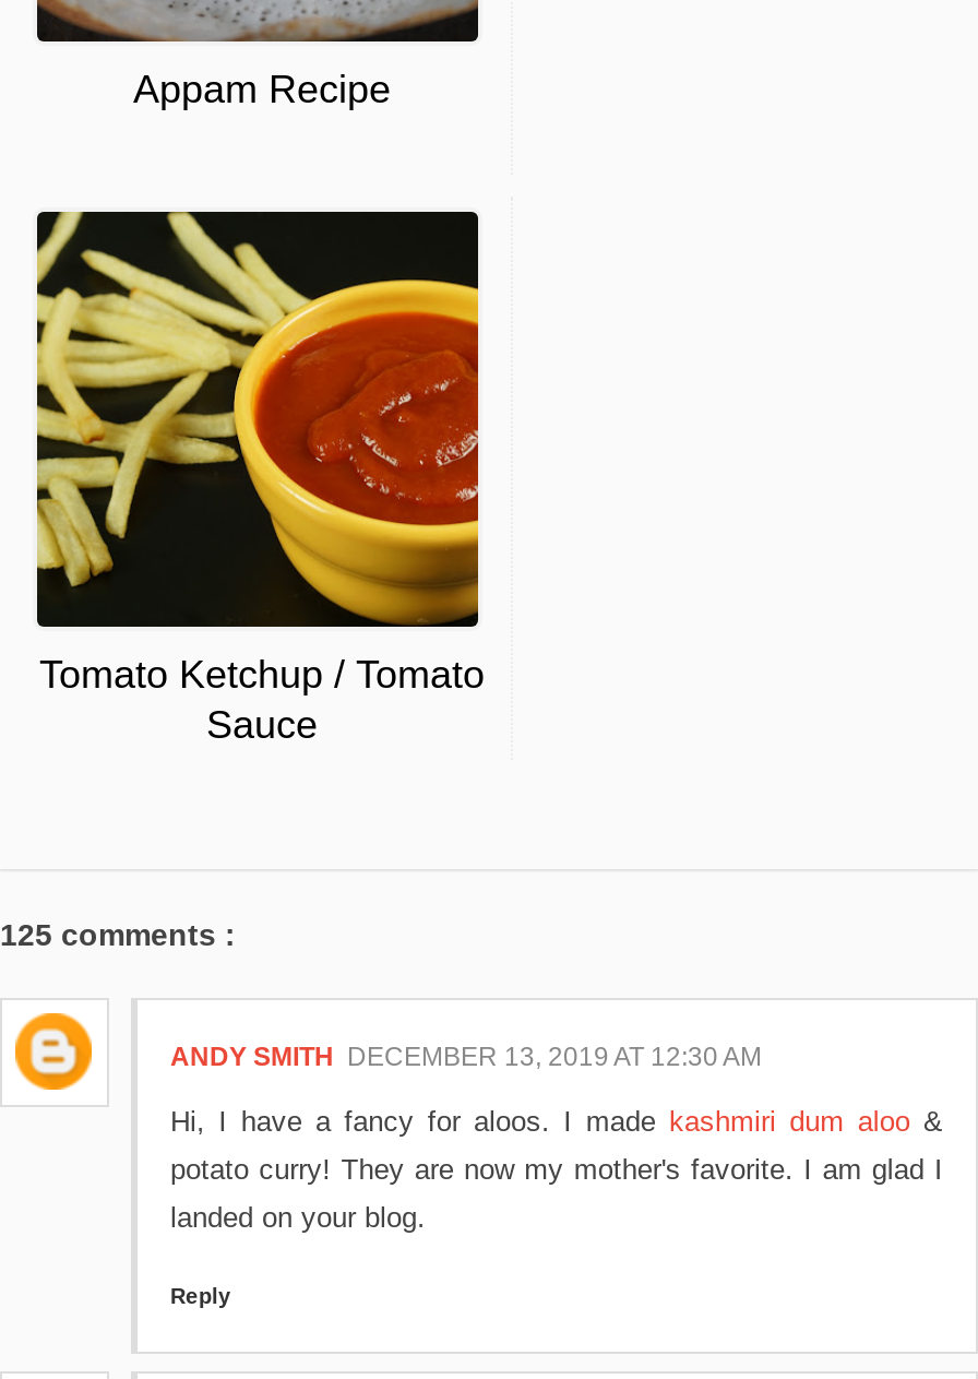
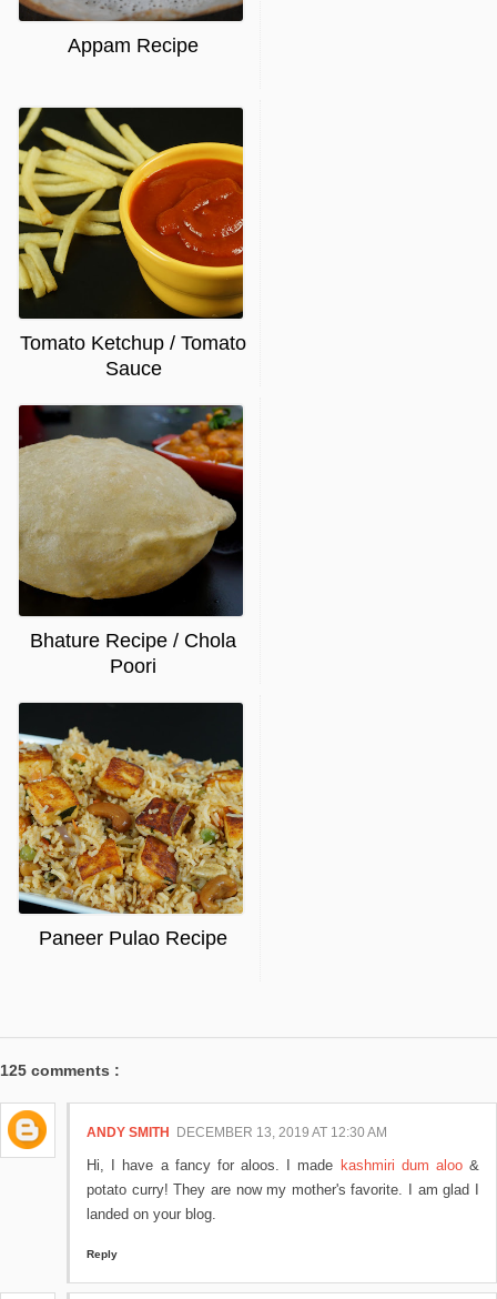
none -> [18,702,244,949] [image] | Paneer Pulao Recipe
none -> [19,404,244,677] [image] | Bhature Recipe / Chola | Poori

